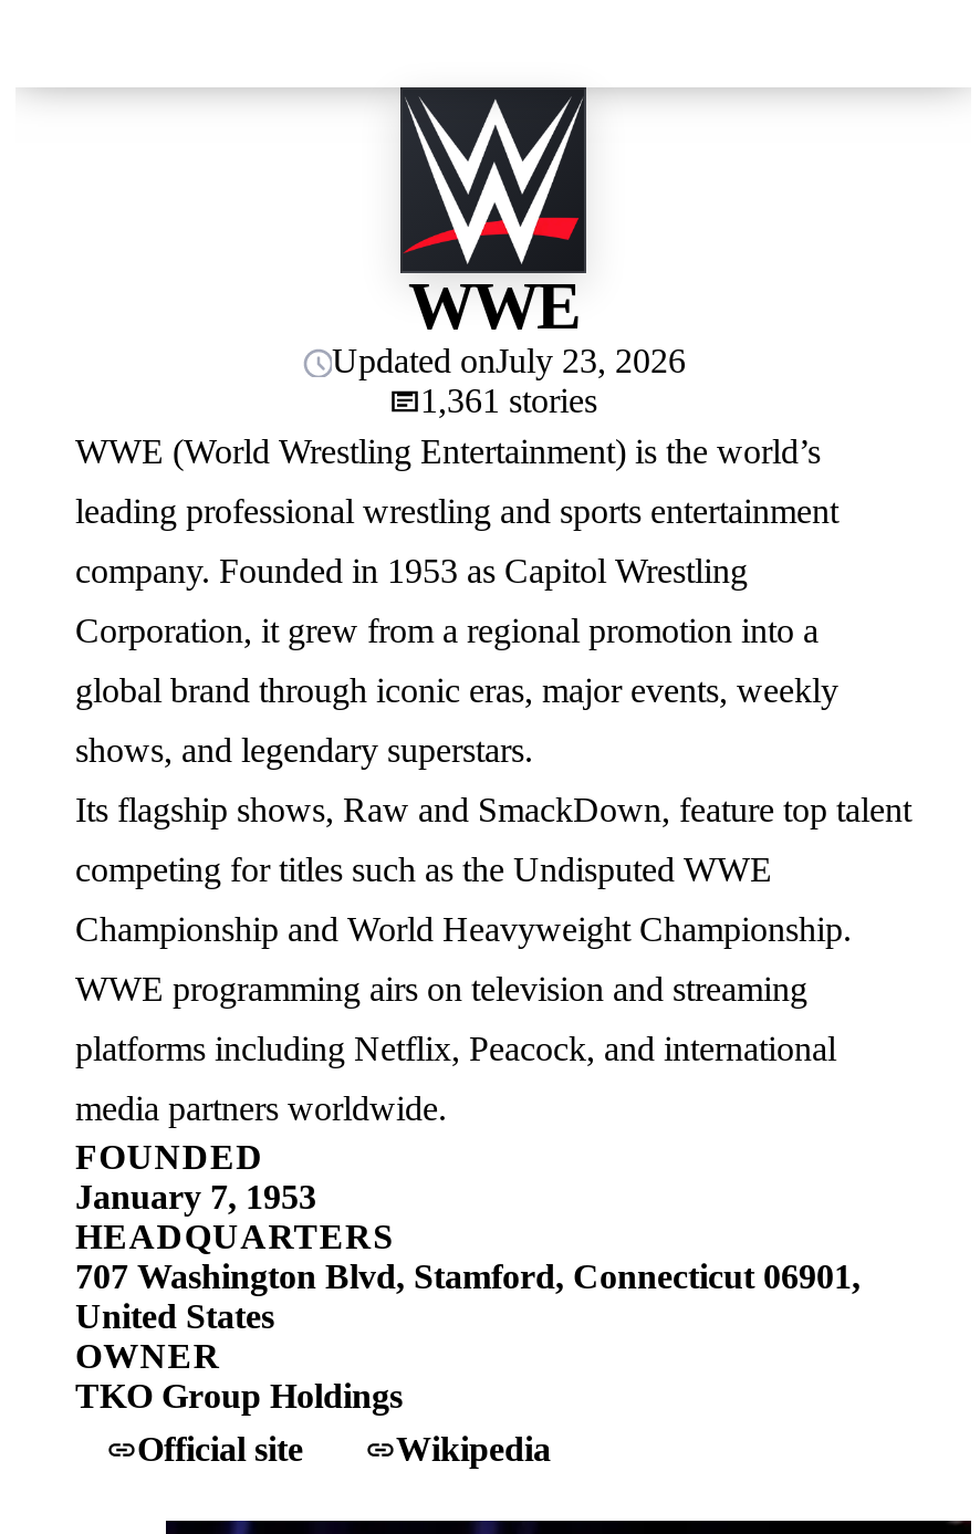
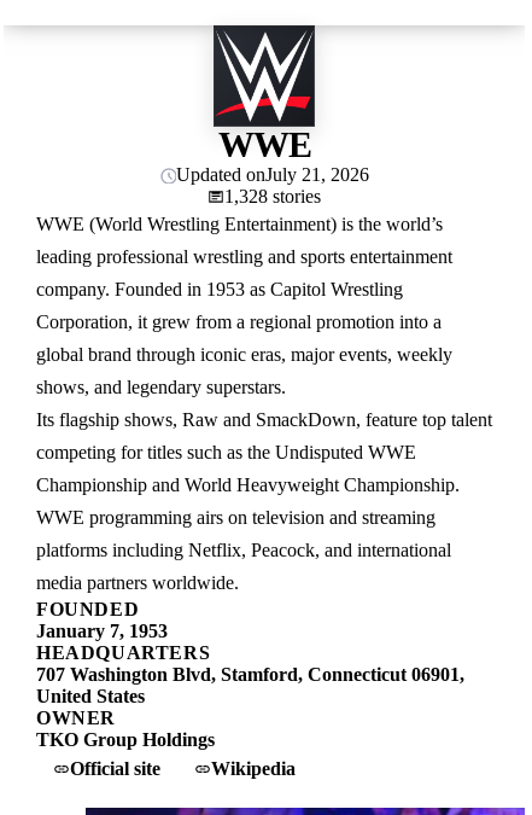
[332,342,686,379] Updated onJuly 23, 2026 -> [176,164,369,185] Updated onJuly 21, 2026
[420,382,597,419] 1,361 stories -> [224,186,321,206] 1,328 stories

